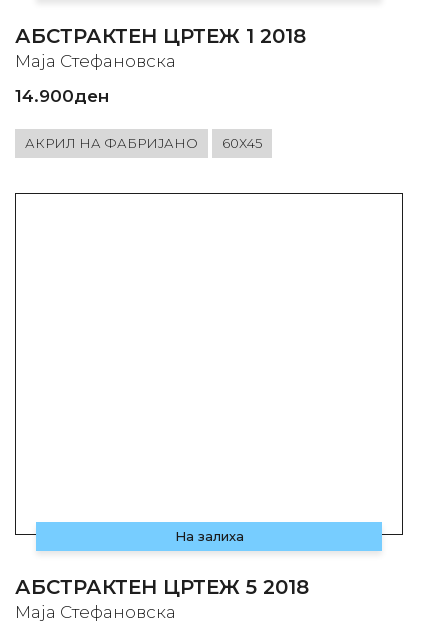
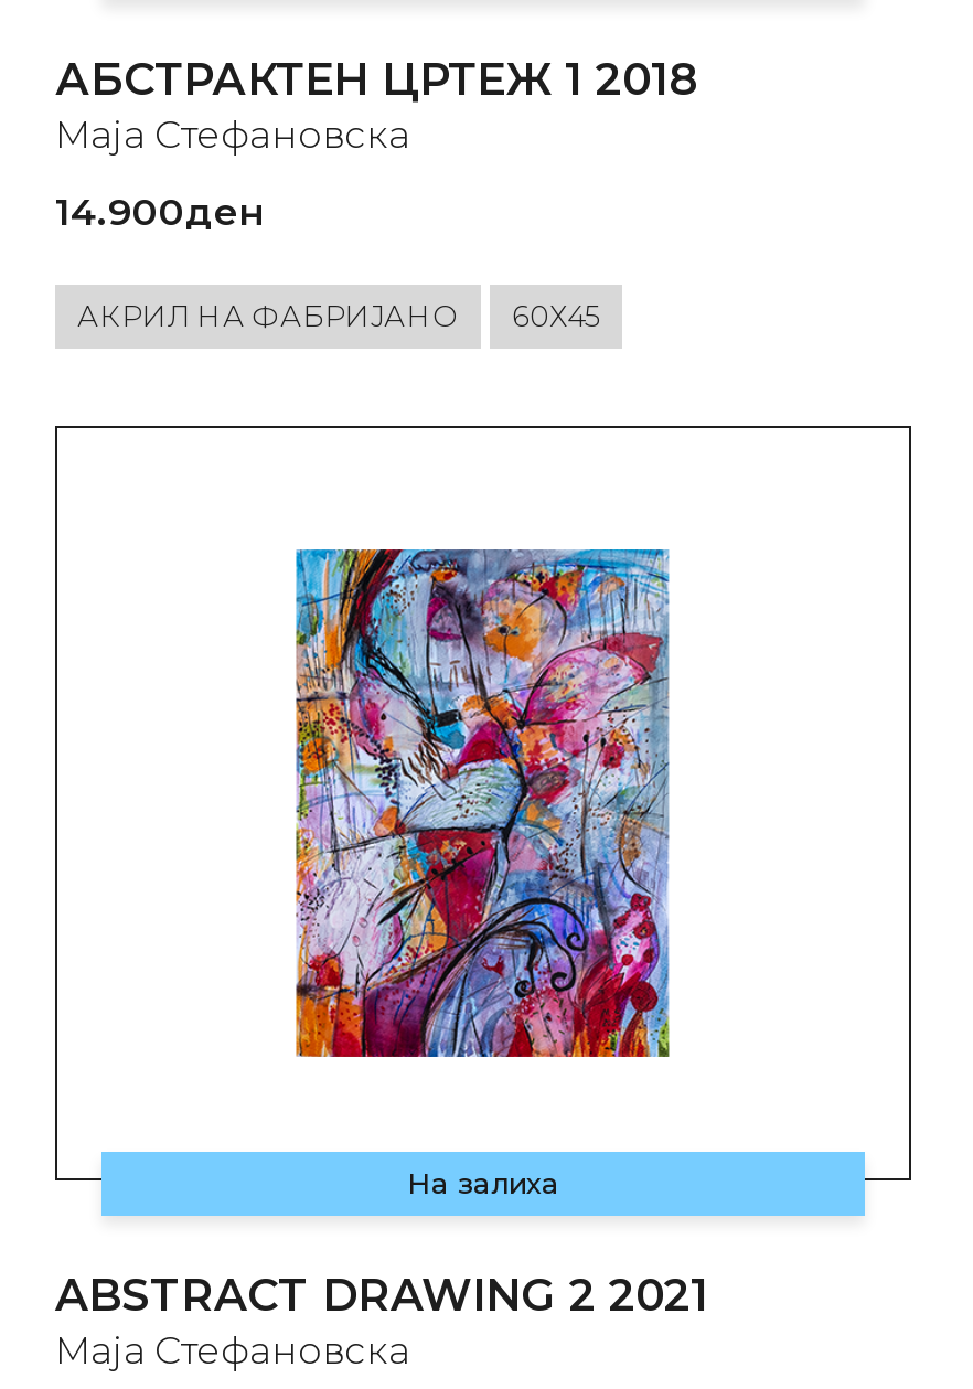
none -> [293,547,671,1059] [image]
[15,575,309,599] АБСТРАКТЕН ЦРТЕЖ 5 2018 -> [55,1269,708,1322] ABSTRACT DRAWING 2 2021

